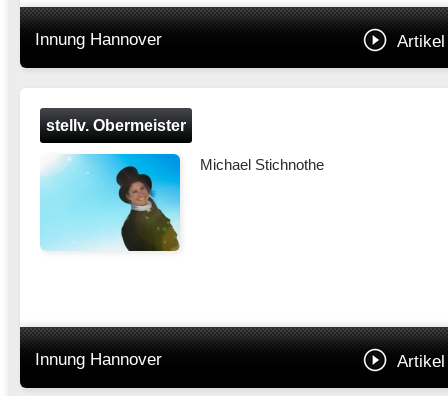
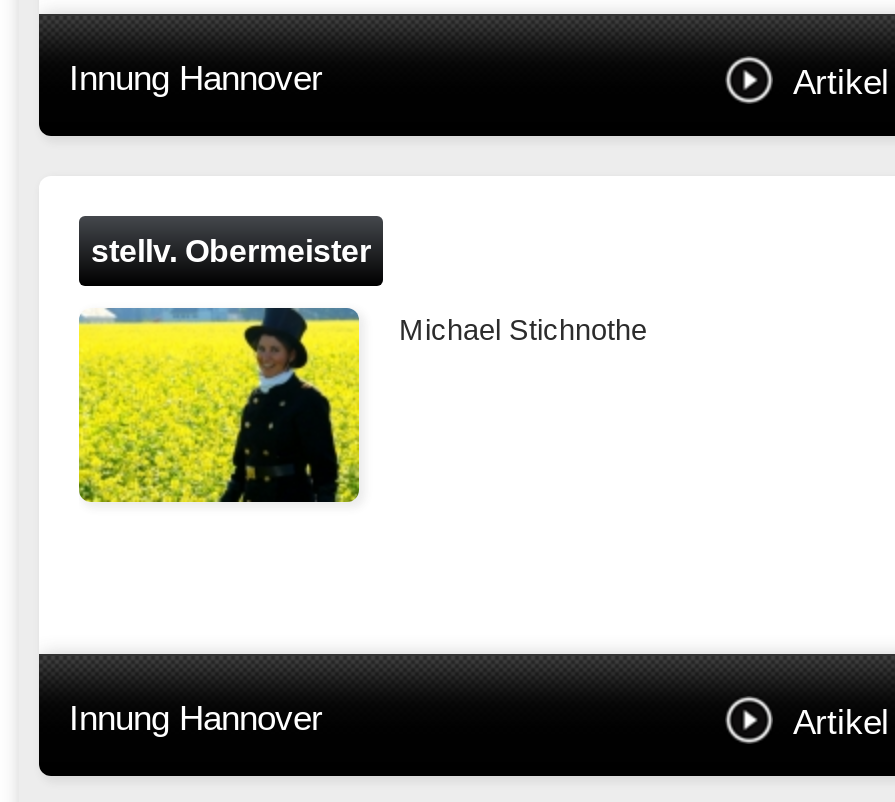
[40,153,181,251] [image] -> [77,306,361,504] [image]

